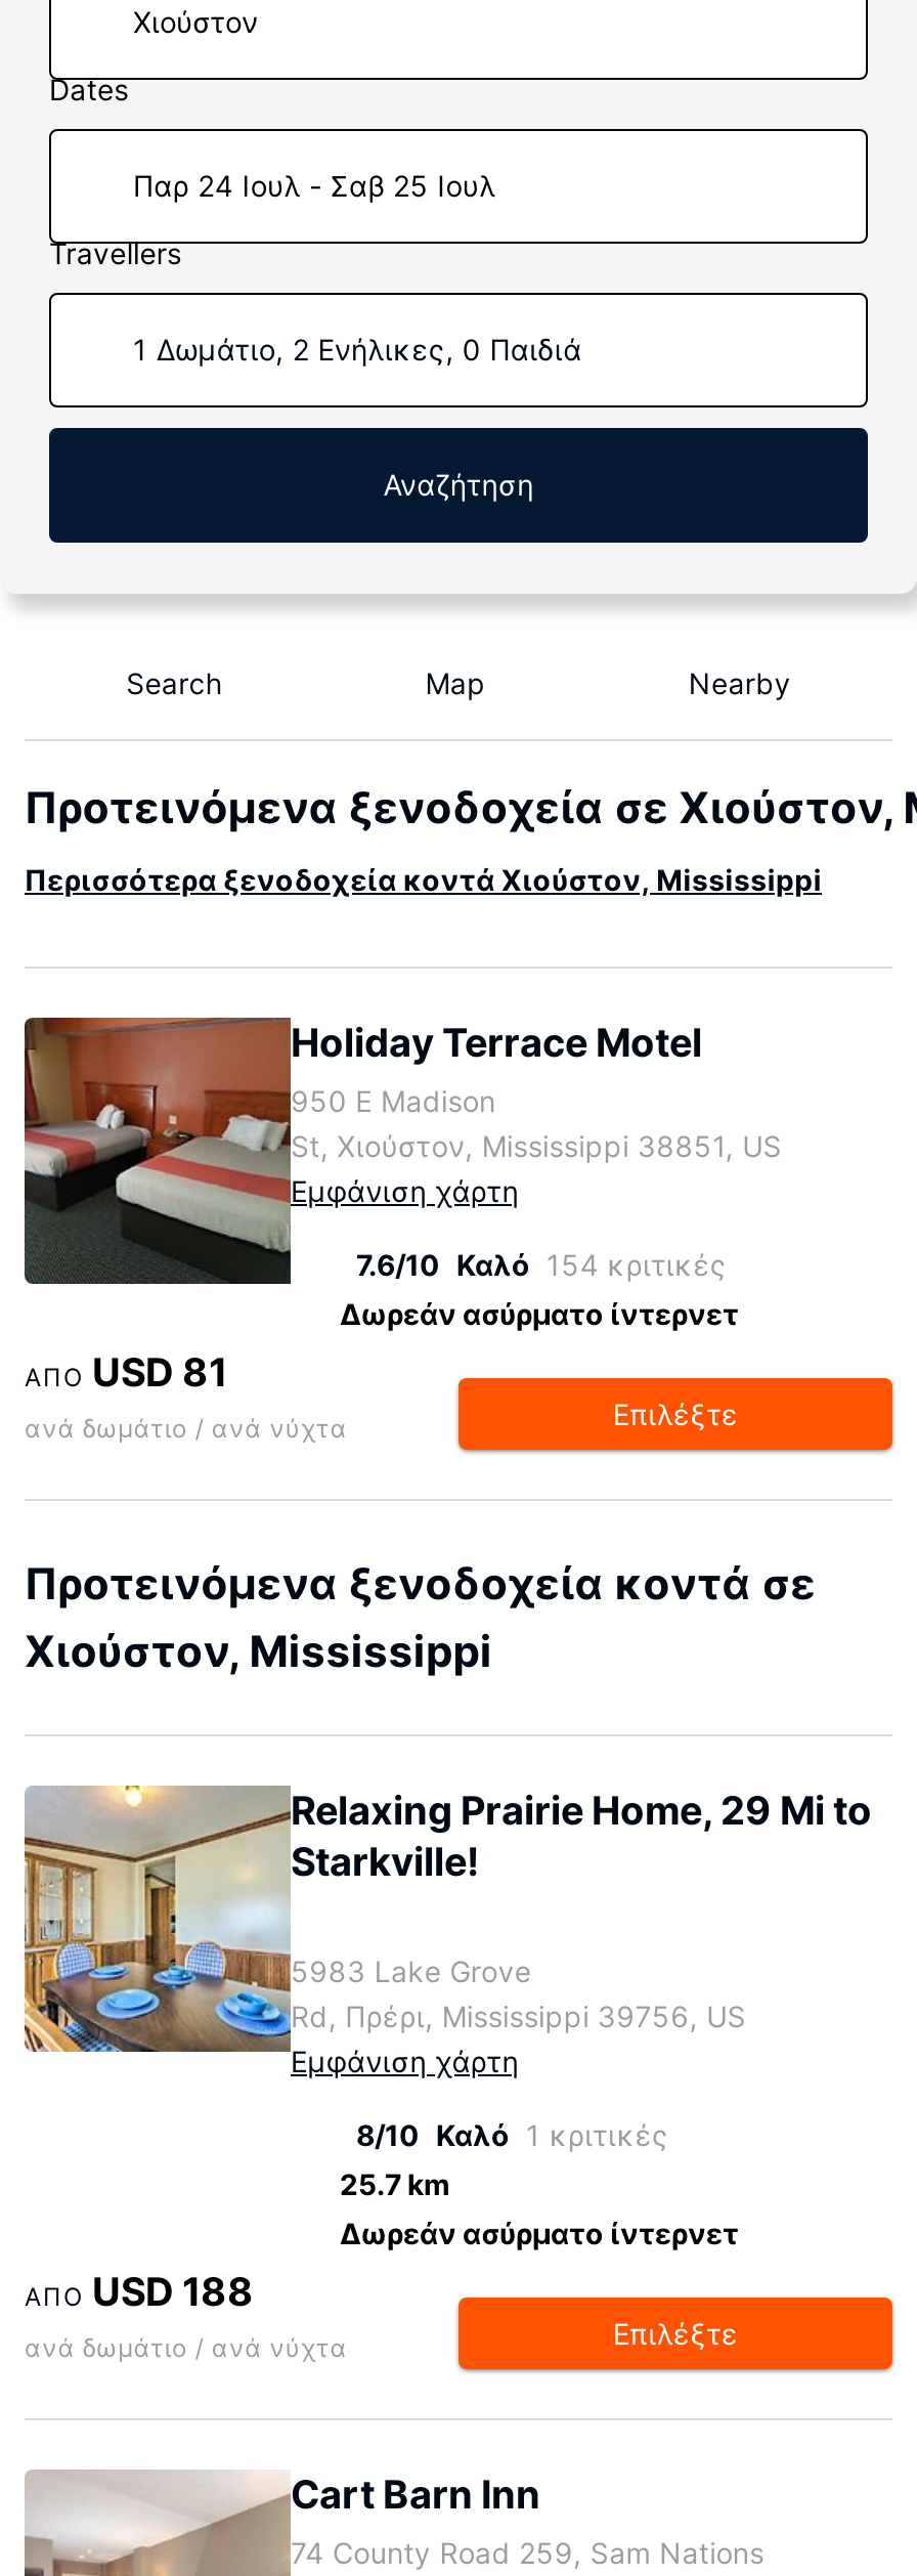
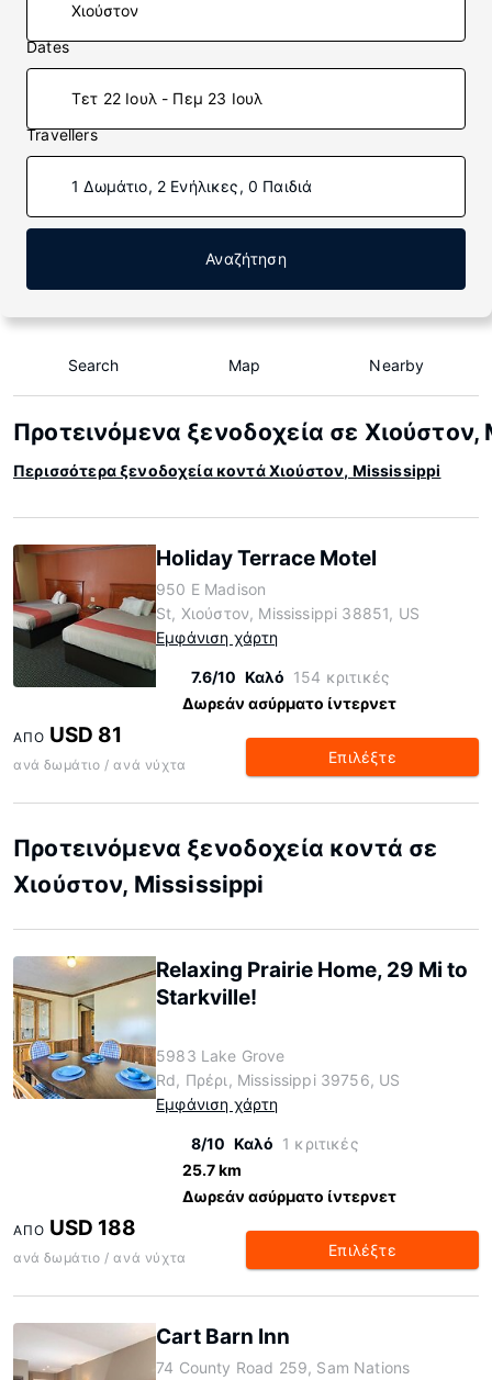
[133,168,496,203] Παρ 24 Ιουλ - Σαβ 25 Ιουλ -> [71,89,263,108] Τετ 22 Ιουλ - Πεμ 23 Ιουλ

